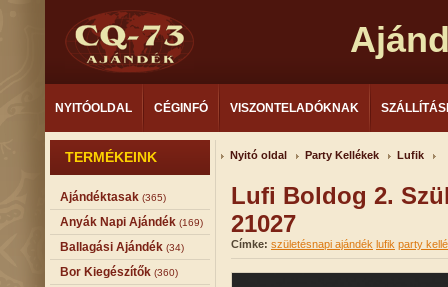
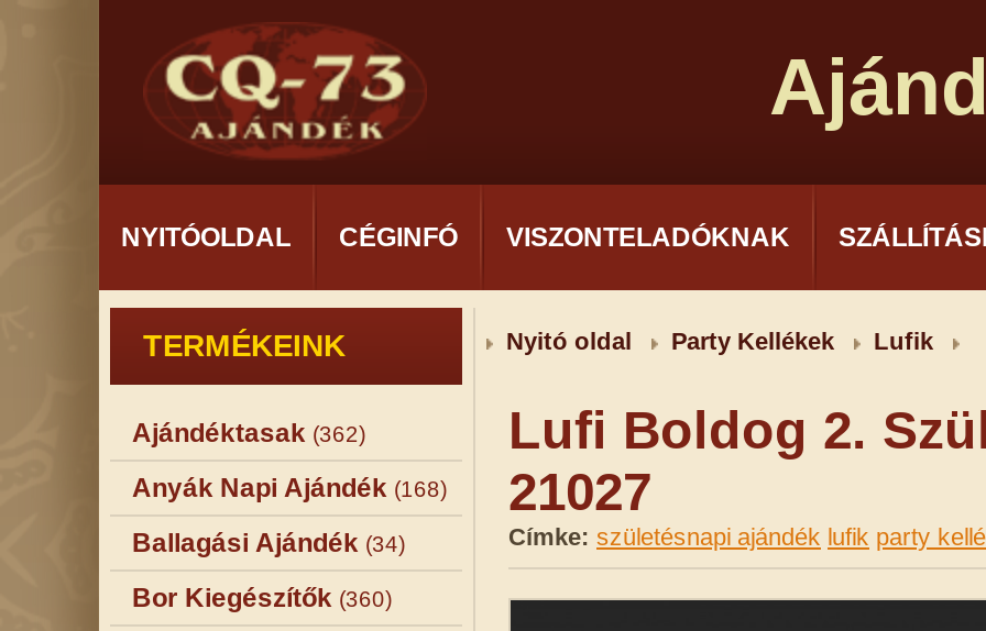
[60,190,166,204] Ajándéktasak (365) -> [132,418,365,449] Ajándéktasak (362)
[60,215,203,229] Anyák Napi Ajándék (169) -> [132,473,447,503] Anyák Napi Ajándék (168)

